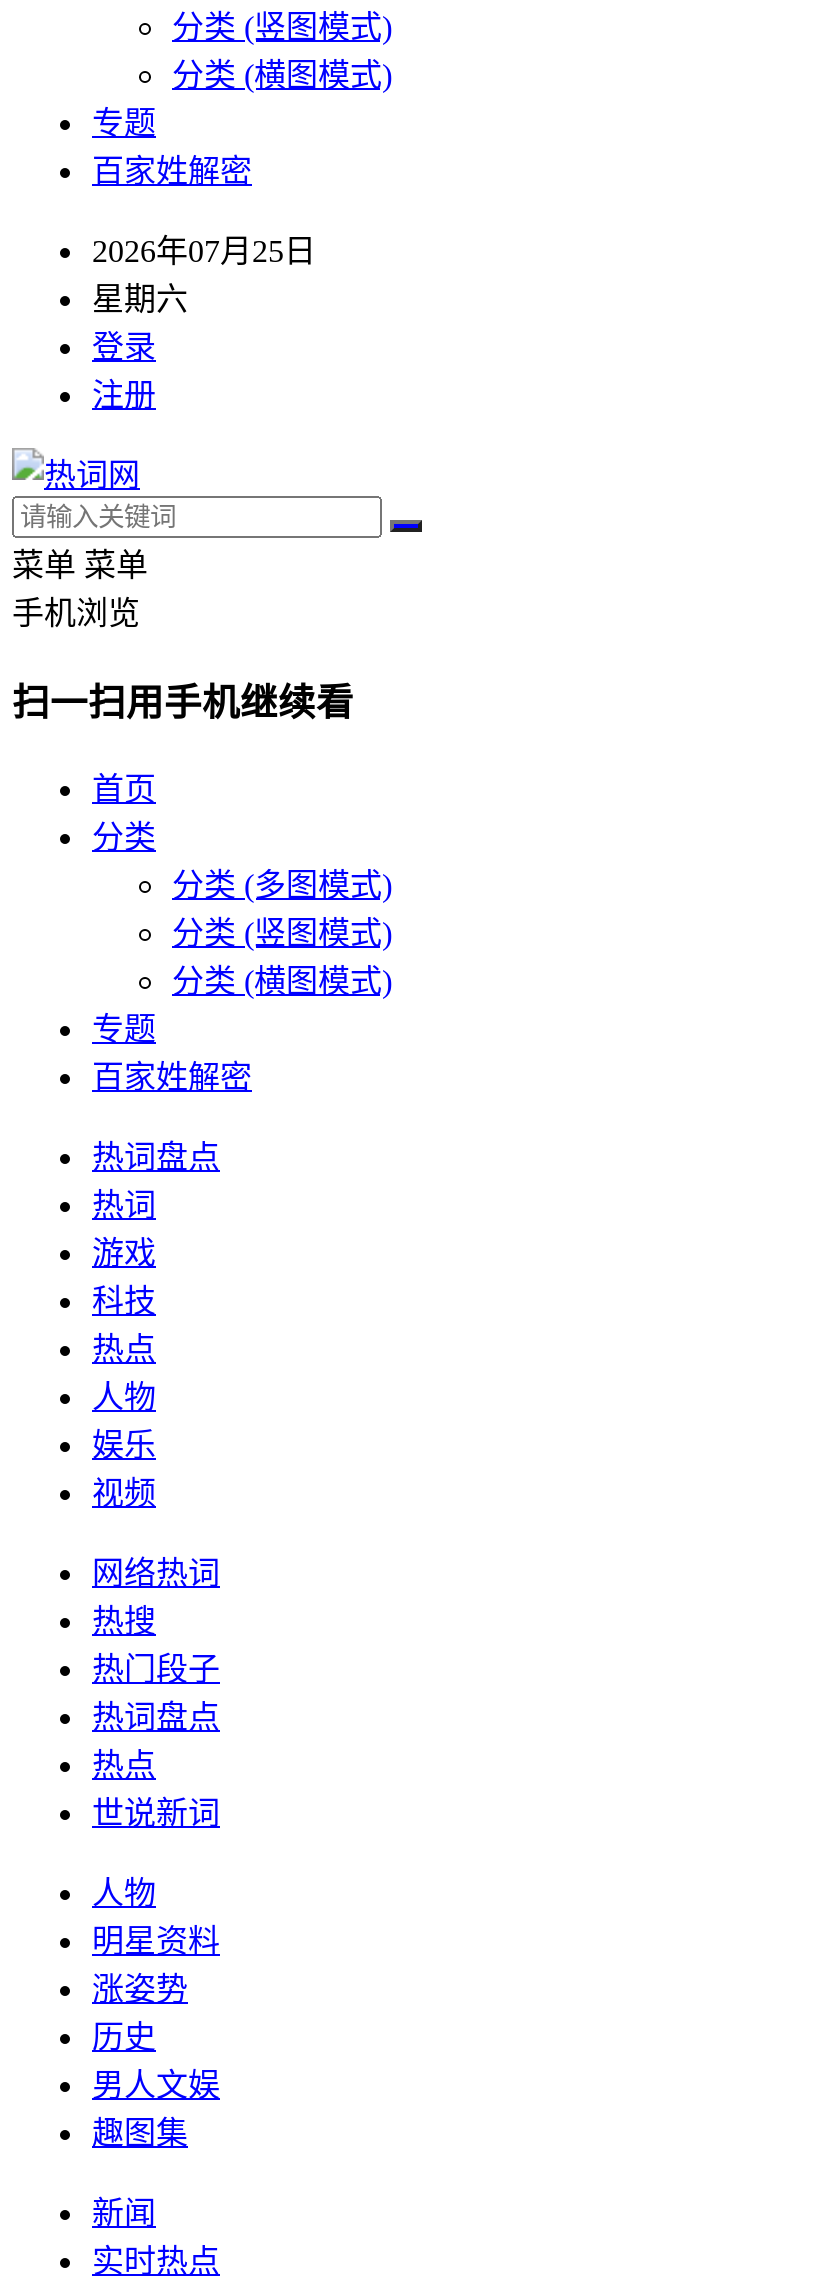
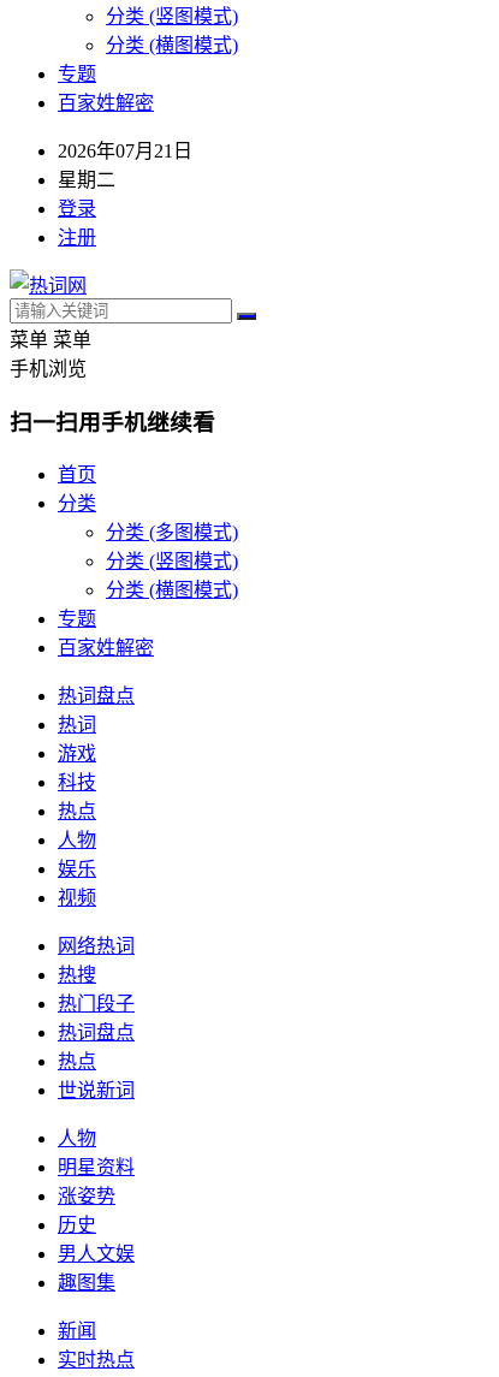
[92,234,316,268] 2026年07月25日 -> [58,141,192,161] 2026年07月21日
[92,282,188,316] 星期六 -> [58,170,115,190] 星期二

